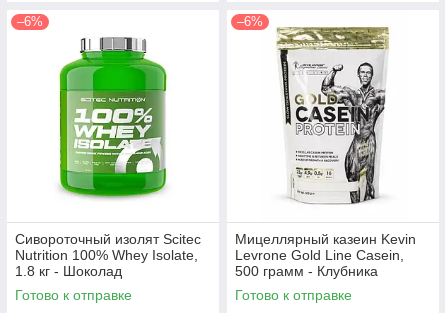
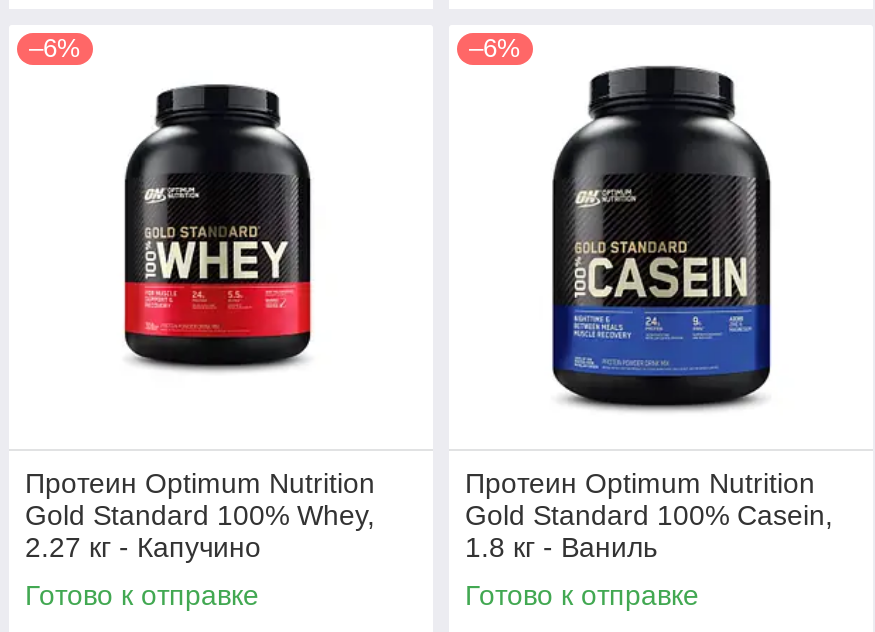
[235,26,416,279] [image] | Мицеллярный казеин Kevin | Levrone Gold Line Casein, | 500 грамм - Клубника -> [465,59,833,563] [image] | Протеин Optimum Nutrition | Gold Standard 100% Casein, | 1.8 кг - Ваниль
[15,36,201,279] [image] | Сивороточный изолят Scitec | Nutrition 100% Whey Isolate, | 1.8 кг - Шоколад -> [25,79,375,563] [image] | Протеин Optimum Nutrition | Gold Standard 100% Whey, | 2.27 кг - Капучино

